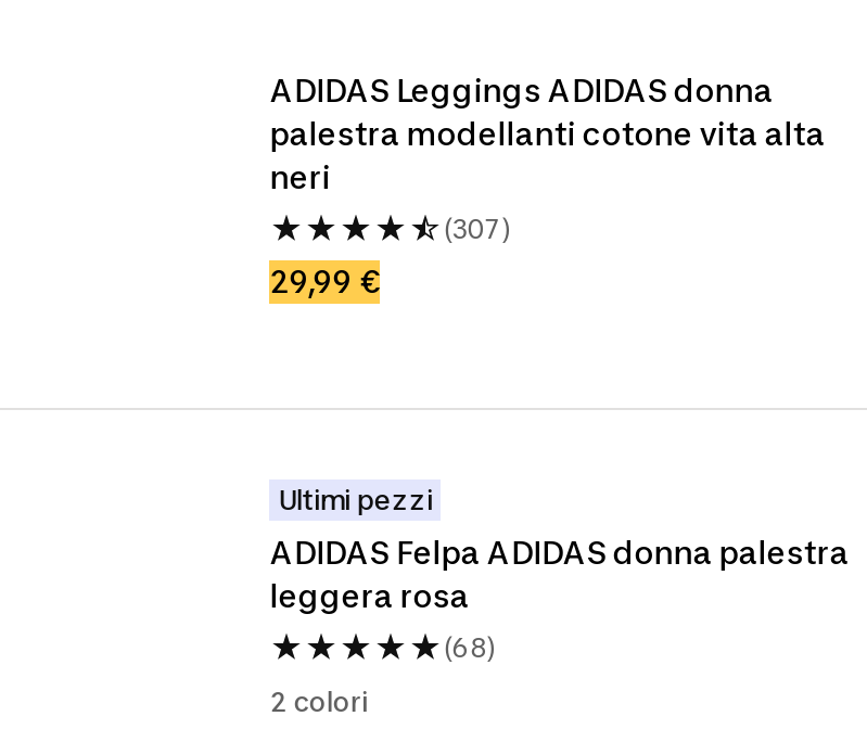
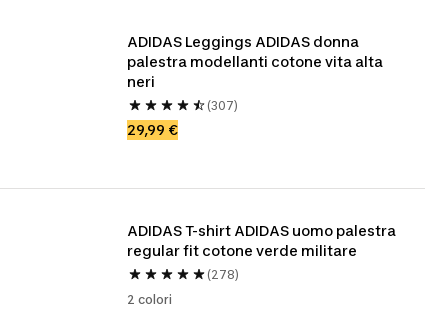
[270,484,849,664] Ultimi pezzi | ADIDAS Felpa ADIDAS donna palestra | leggera rosa | (68) -> [127,222,396,282] ADIDAS T-shirt ADIDAS uomo palestra | regular fit cotone verde militare | (278)

